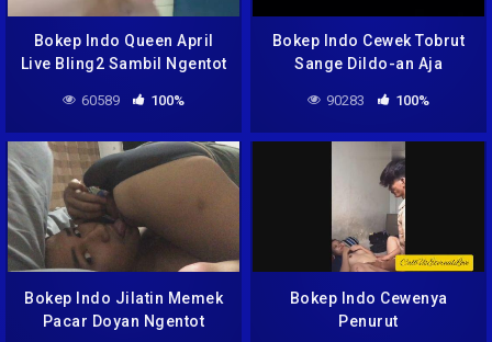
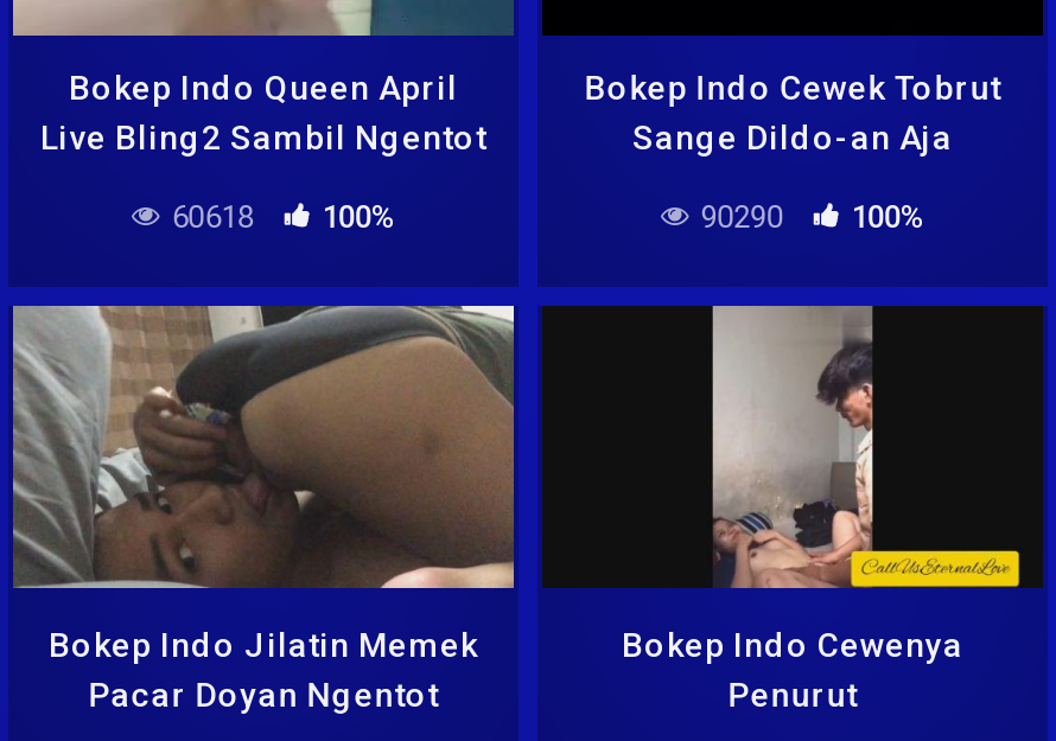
[78,93,185,109] 60589 100% -> [165,200,395,236] 60618 100%
[323,93,429,109] 90283 100% -> [694,200,924,236] 90290 100%

